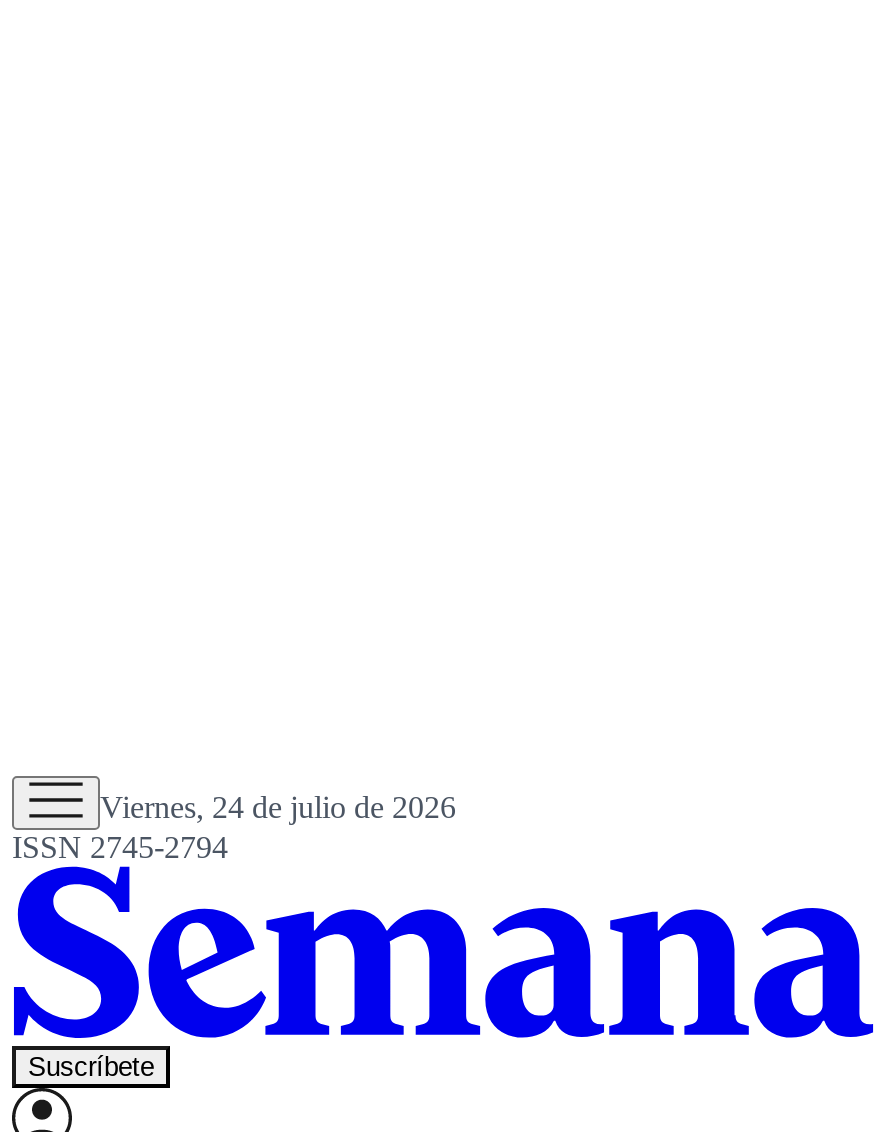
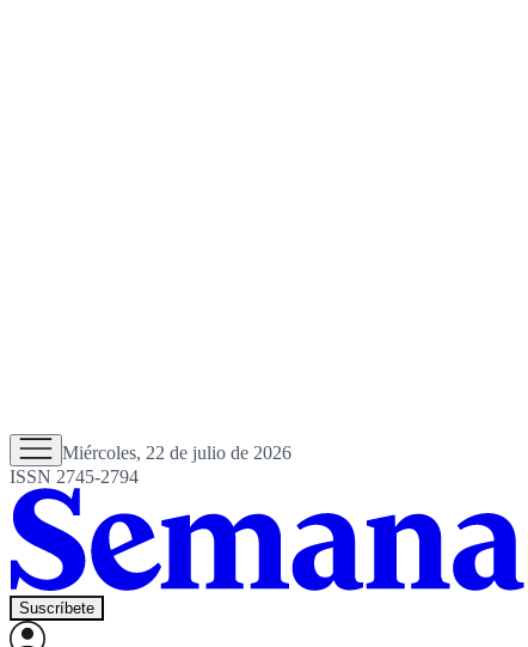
[100,790,456,824] Viernes, 24 de julio de 2026 -> [62,442,291,463] Miércoles, 22 de julio de 2026

